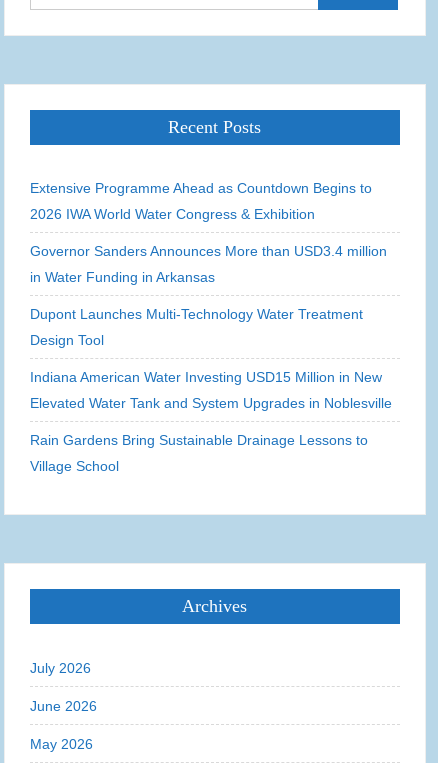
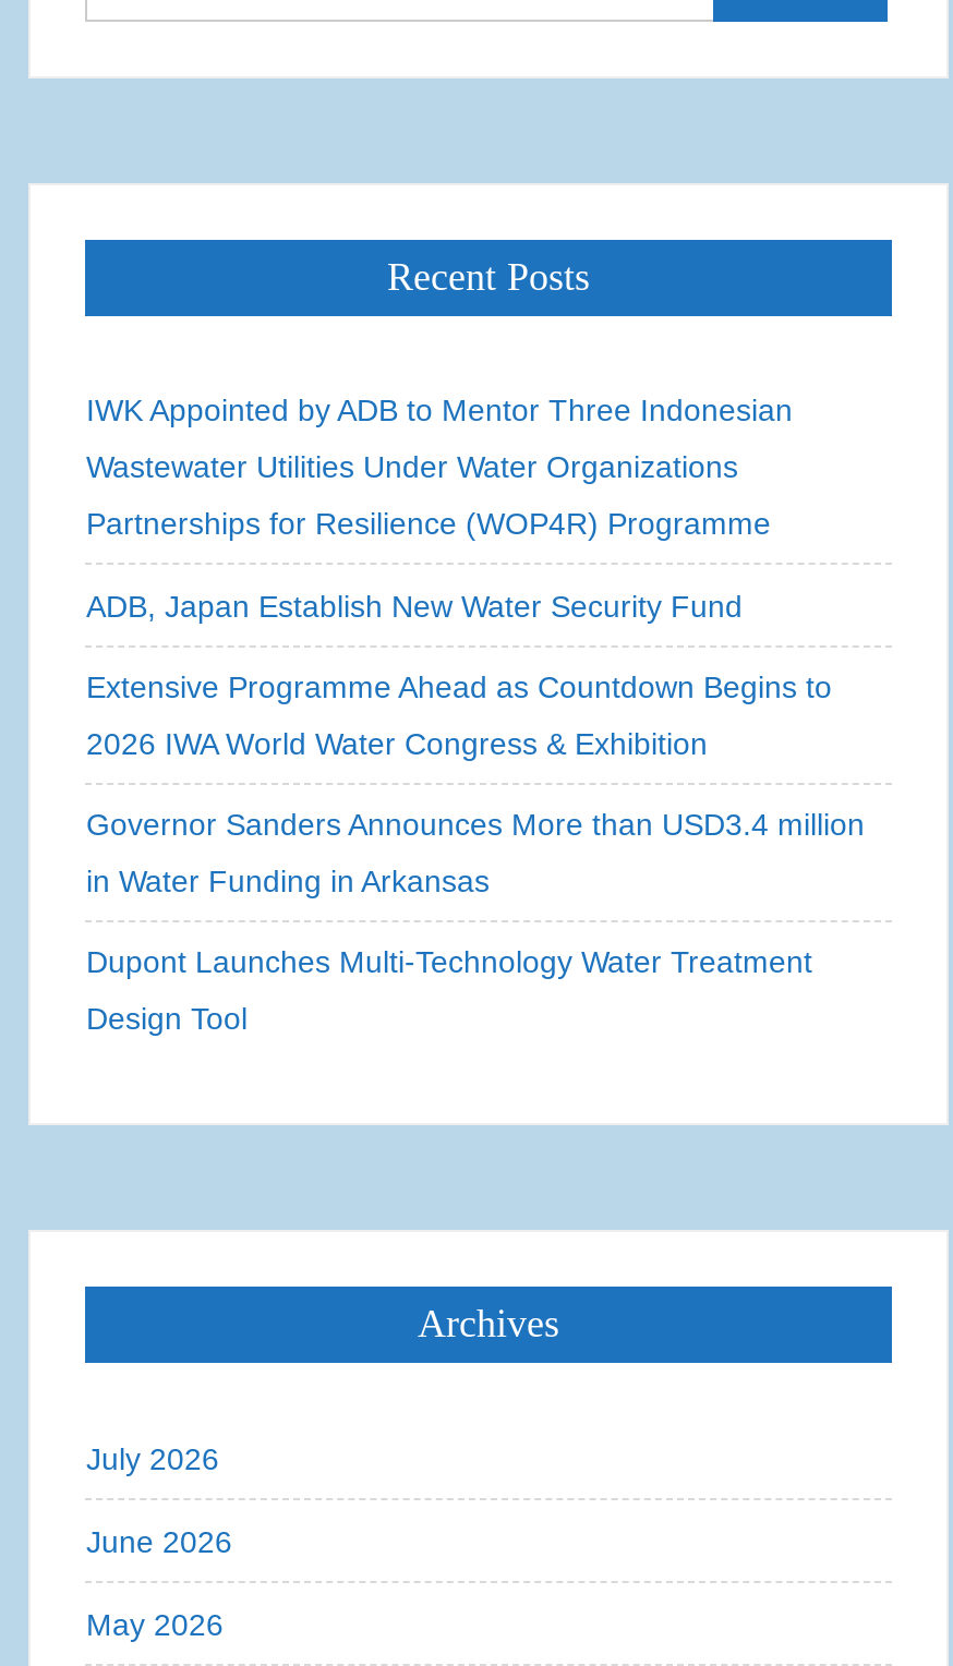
none -> [86,392,792,623] IWK Appointed by ADB to Mentor Three Indonesian | Wastewater Utilities Under Water Organizations | Partnerships for Resilience (WOP4R) Programme | ADB, Japan Establish New Water Security Fund
moved [30,180,387,348] -> [86,669,864,1035]: Extensive Programme Ahead as Countdown Begins to | 2026 IWA World Water Congress & Exhibition | Governor Sanders Announces More than USD3.4 million | in Water Funding in Arkansas | Dupont Launches Multi-Technology Water Treatment | Design Tool
[30,369,392,474] Indiana American Water Investing USD15 Million in New | Elevated Water Tank and System Upgrades in Noblesville | Rain Gardens Bring Sustainable Drainage Lessons to | Village School -> none

